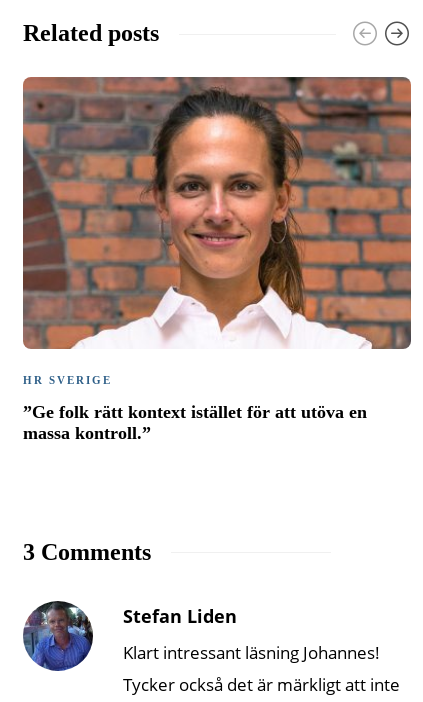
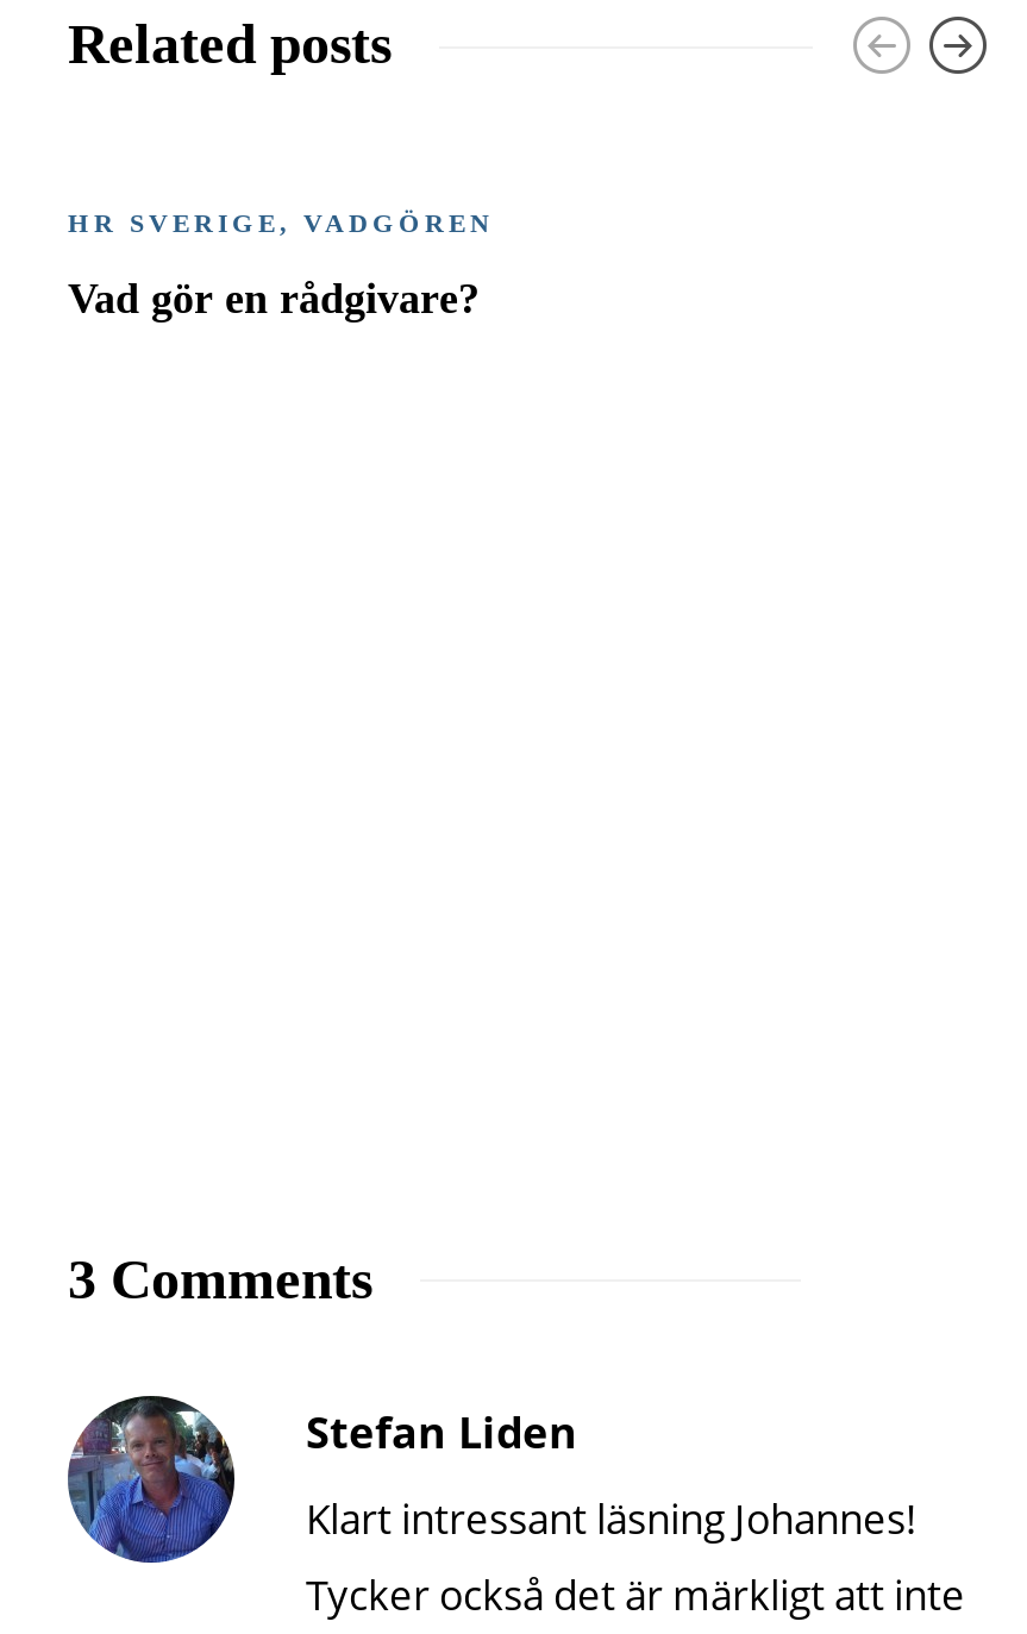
[22,76,412,350] [image] -> none
[23,374,112,386] HR SVERIGE -> [68,209,494,237] HR SVERIGE, VADGÖREN
[23,402,367,443] ”Ge folk rätt kontext istället för att utöva en | massa kontroll.” -> [68,275,491,323] Vad gör en rådgivare?

